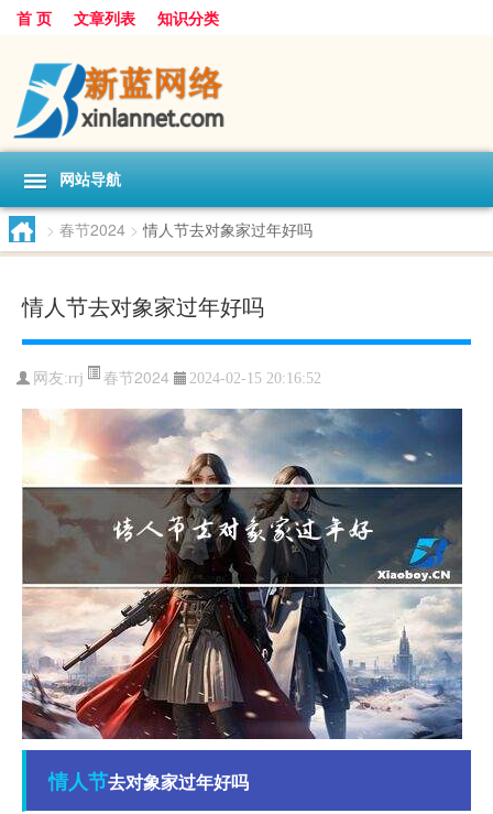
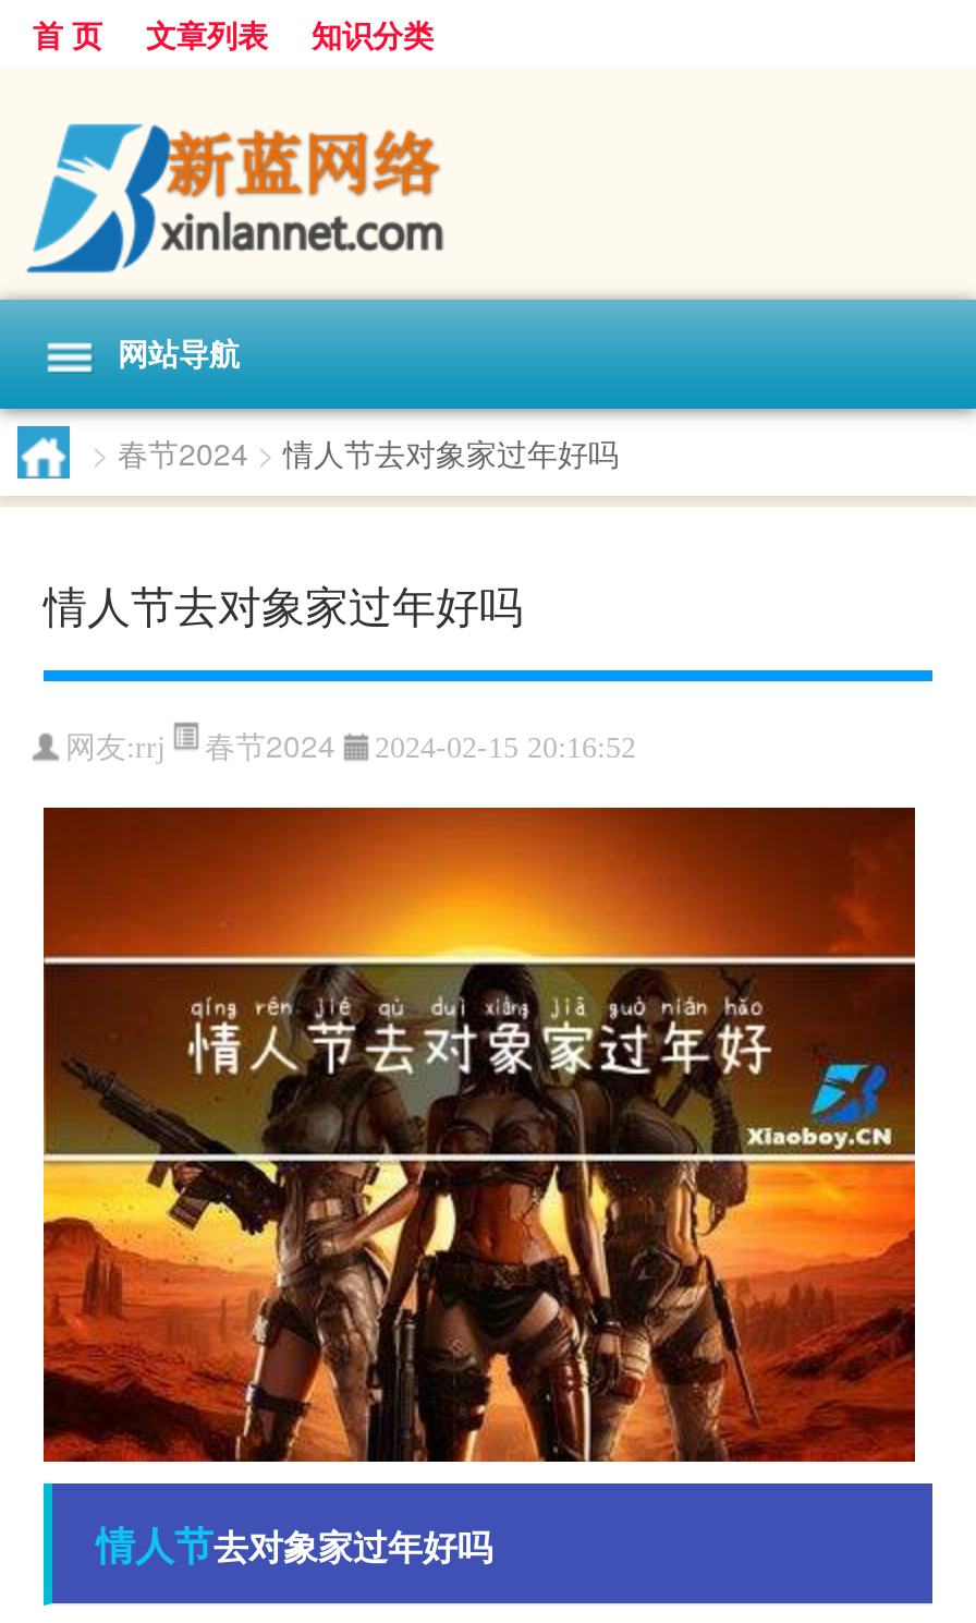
[21,408,463,740] [image] -> [41,806,917,1464] [image]

